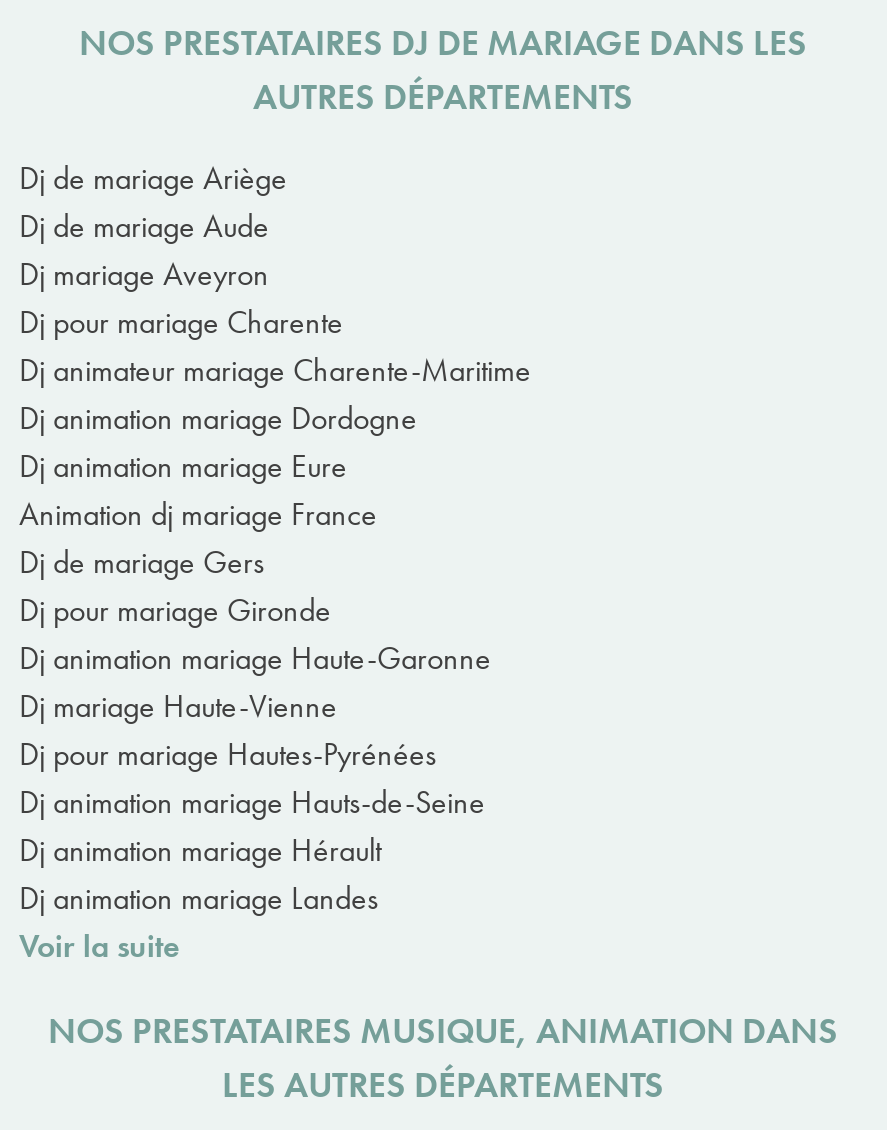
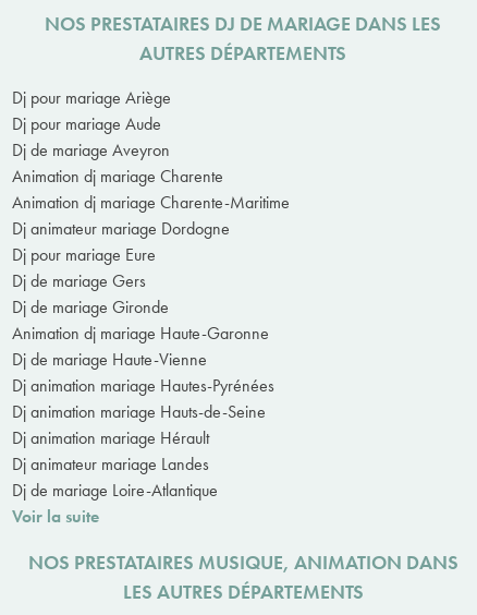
[19,156,531,534] Dj de mariage Ariège | Dj de mariage Aude | Dj mariage Aveyron | Dj pour mariage Charente | Dj animateur mariage Charente-Maritime | Dj animation mariage Dordogne | Dj animation mariage Eure | Animation dj mariage France -> [12,86,290,266] Dj pour mariage Ariège | Dj pour mariage Aude | Dj de mariage Aveyron | Animation dj mariage Charente | Animation dj mariage Charente-Maritime | Dj animateur mariage Dordogne | Dj pour mariage Eure
moved [19,540,265,582] -> [12,269,146,292]: Dj de mariage Gers
[19,588,491,774] Dj pour mariage Gironde | Dj animation mariage Haute-Garonne | Dj mariage Haute-Vienne | Dj pour mariage Hautes-Pyrénées -> [12,296,274,397] Dj de mariage Gironde | Animation dj mariage Haute-Garonne | Dj de mariage Haute-Vienne | Dj animation mariage Hautes-Pyrénées
moved [19,780,485,870] -> [12,400,266,449]: Dj animation mariage Hauts-de-Seine | Dj animation mariage Hérault
[19,876,379,918] Dj animation mariage Landes -> [12,453,218,502] Dj animateur mariage Landes | Dj de mariage Loire-Atlantique

